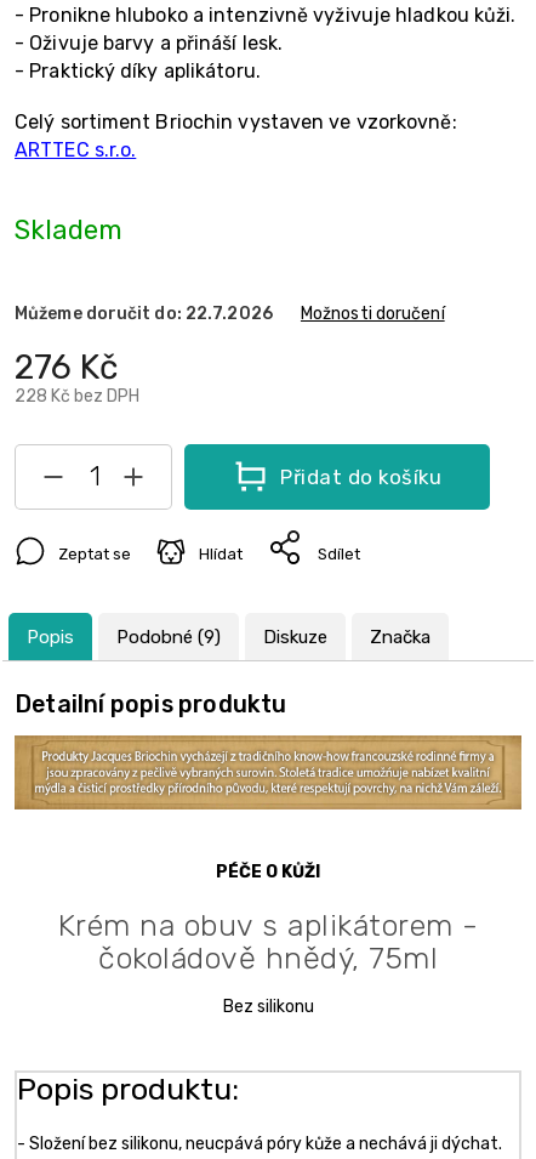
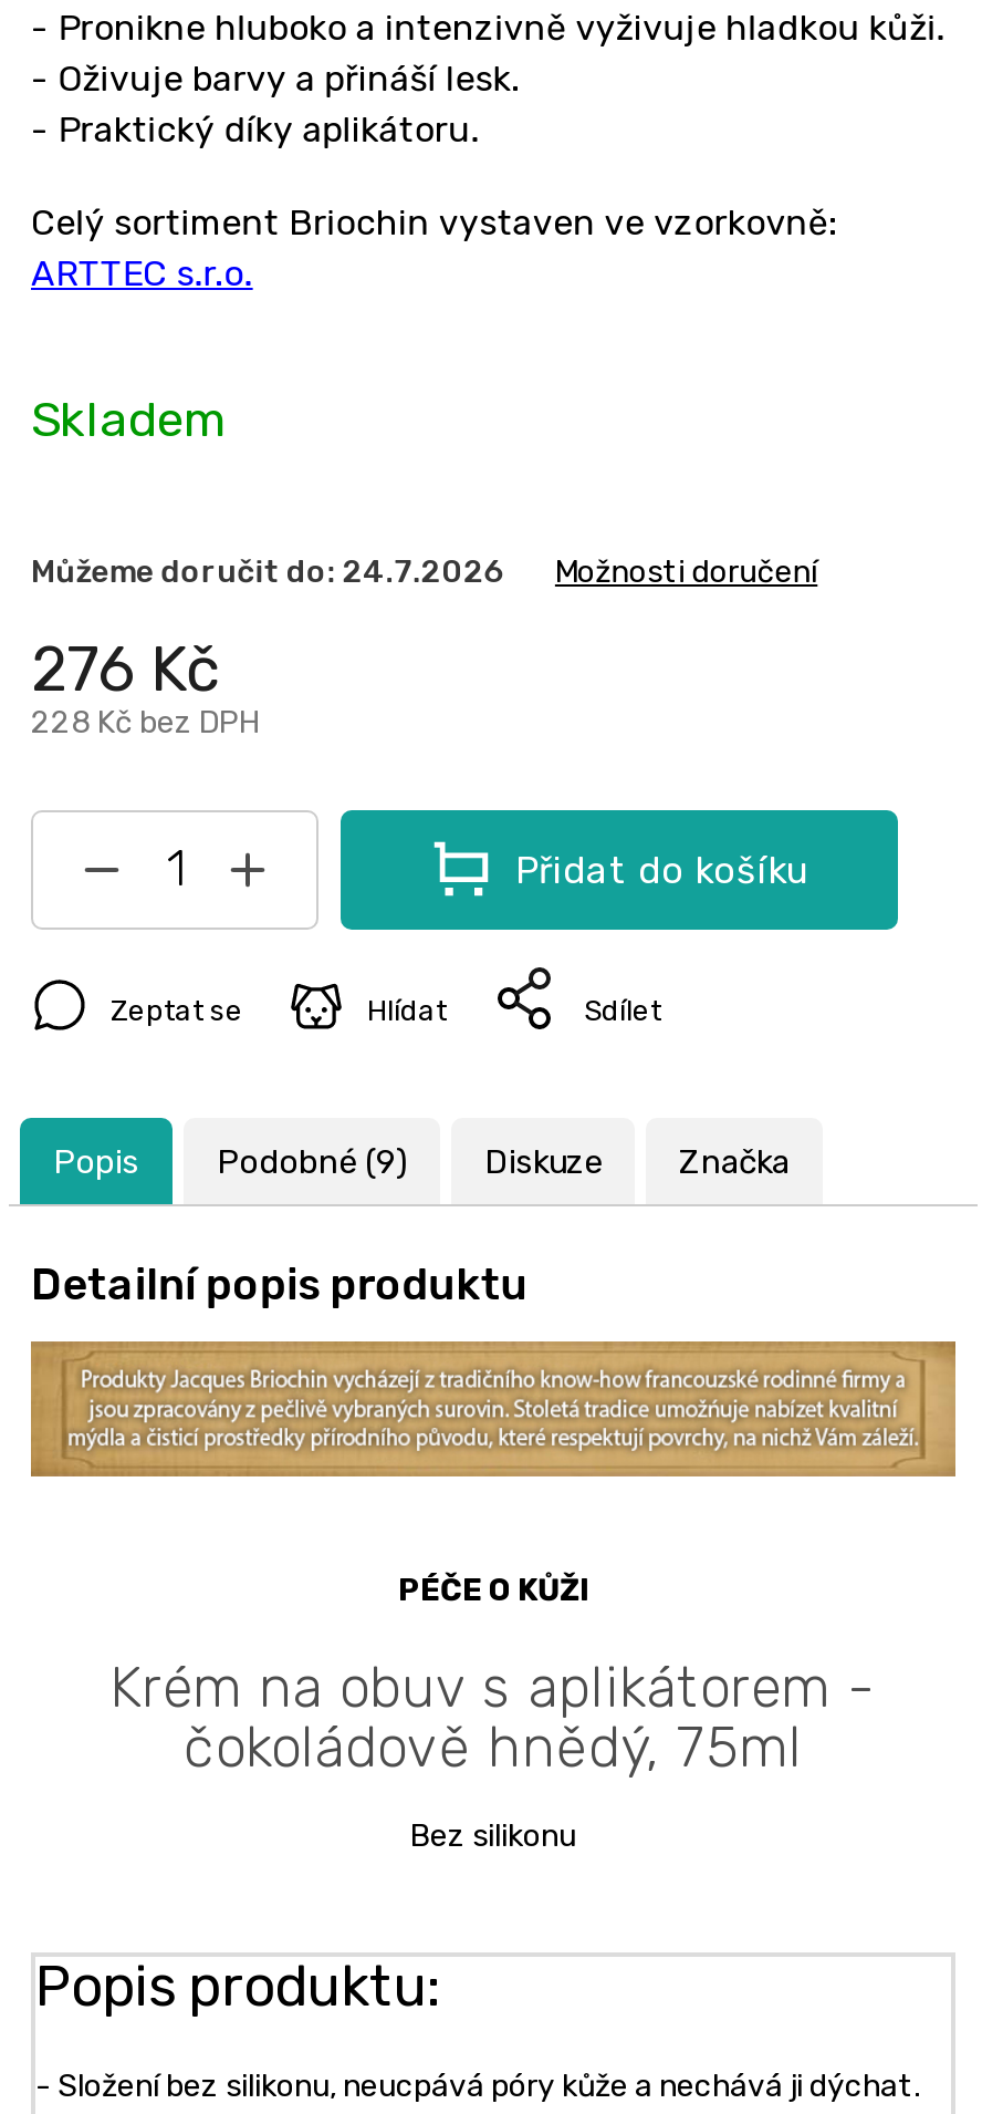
[15,303,273,323] Můžeme doručit do: 22.7.2026 -> [31,552,504,590] Můžeme doručit do: 24.7.2026

